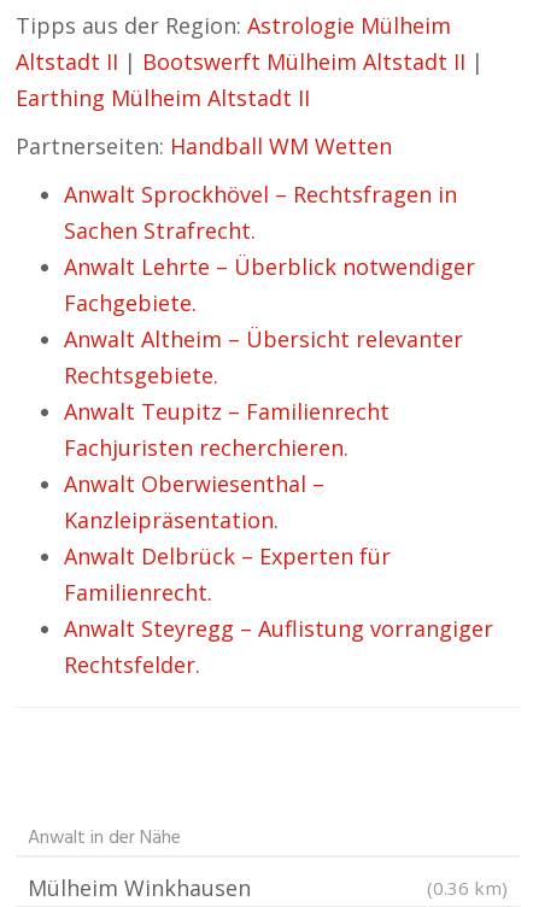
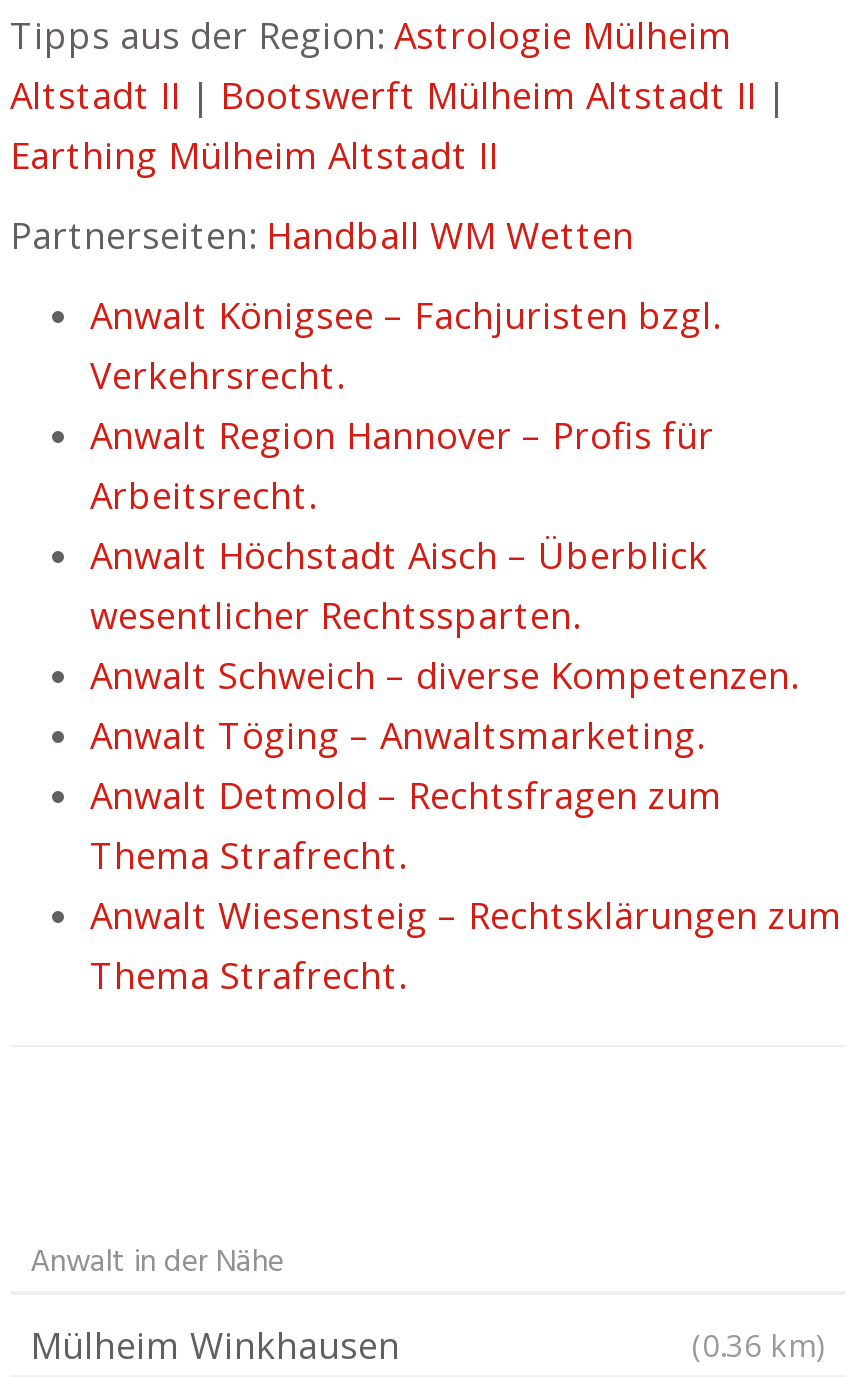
[64,180,493,679] Anwalt Sprockhövel – Rechtsfragen in | Sachen Strafrecht. | Anwalt Lehrte – Überblick notwendiger | Fachgebiete. | Anwalt Altheim – Übersicht relevanter | Rechtsgebiete. | Anwalt Teupitz – Familienrecht | Fachjuristen recherchieren. | Anwalt Oberwiesenthal – | Kanzleipräsentation. | Anwalt Delbrück – Experten für | Familienrecht. | Anwalt Steyregg – Auflistung vorrangiger | Rechtsfelder. -> [90,291,842,999] Anwalt Königsee – Fachjuristen bzgl. | Verkehrsrecht. | Anwalt Region Hannover – Profis für | Arbeitsrecht. | Anwalt Höchstadt Aisch – Überblick | wesentlicher Rechtssparten. | Anwalt Schweich – diverse Kompetenzen. | Anwalt Töging – Anwaltsmarketing. | Anwalt Detmold – Rechtsfragen zum | Thema Strafrecht. | Anwalt Wiesensteig – Rechtsklärungen zum | Thema Strafrecht.

